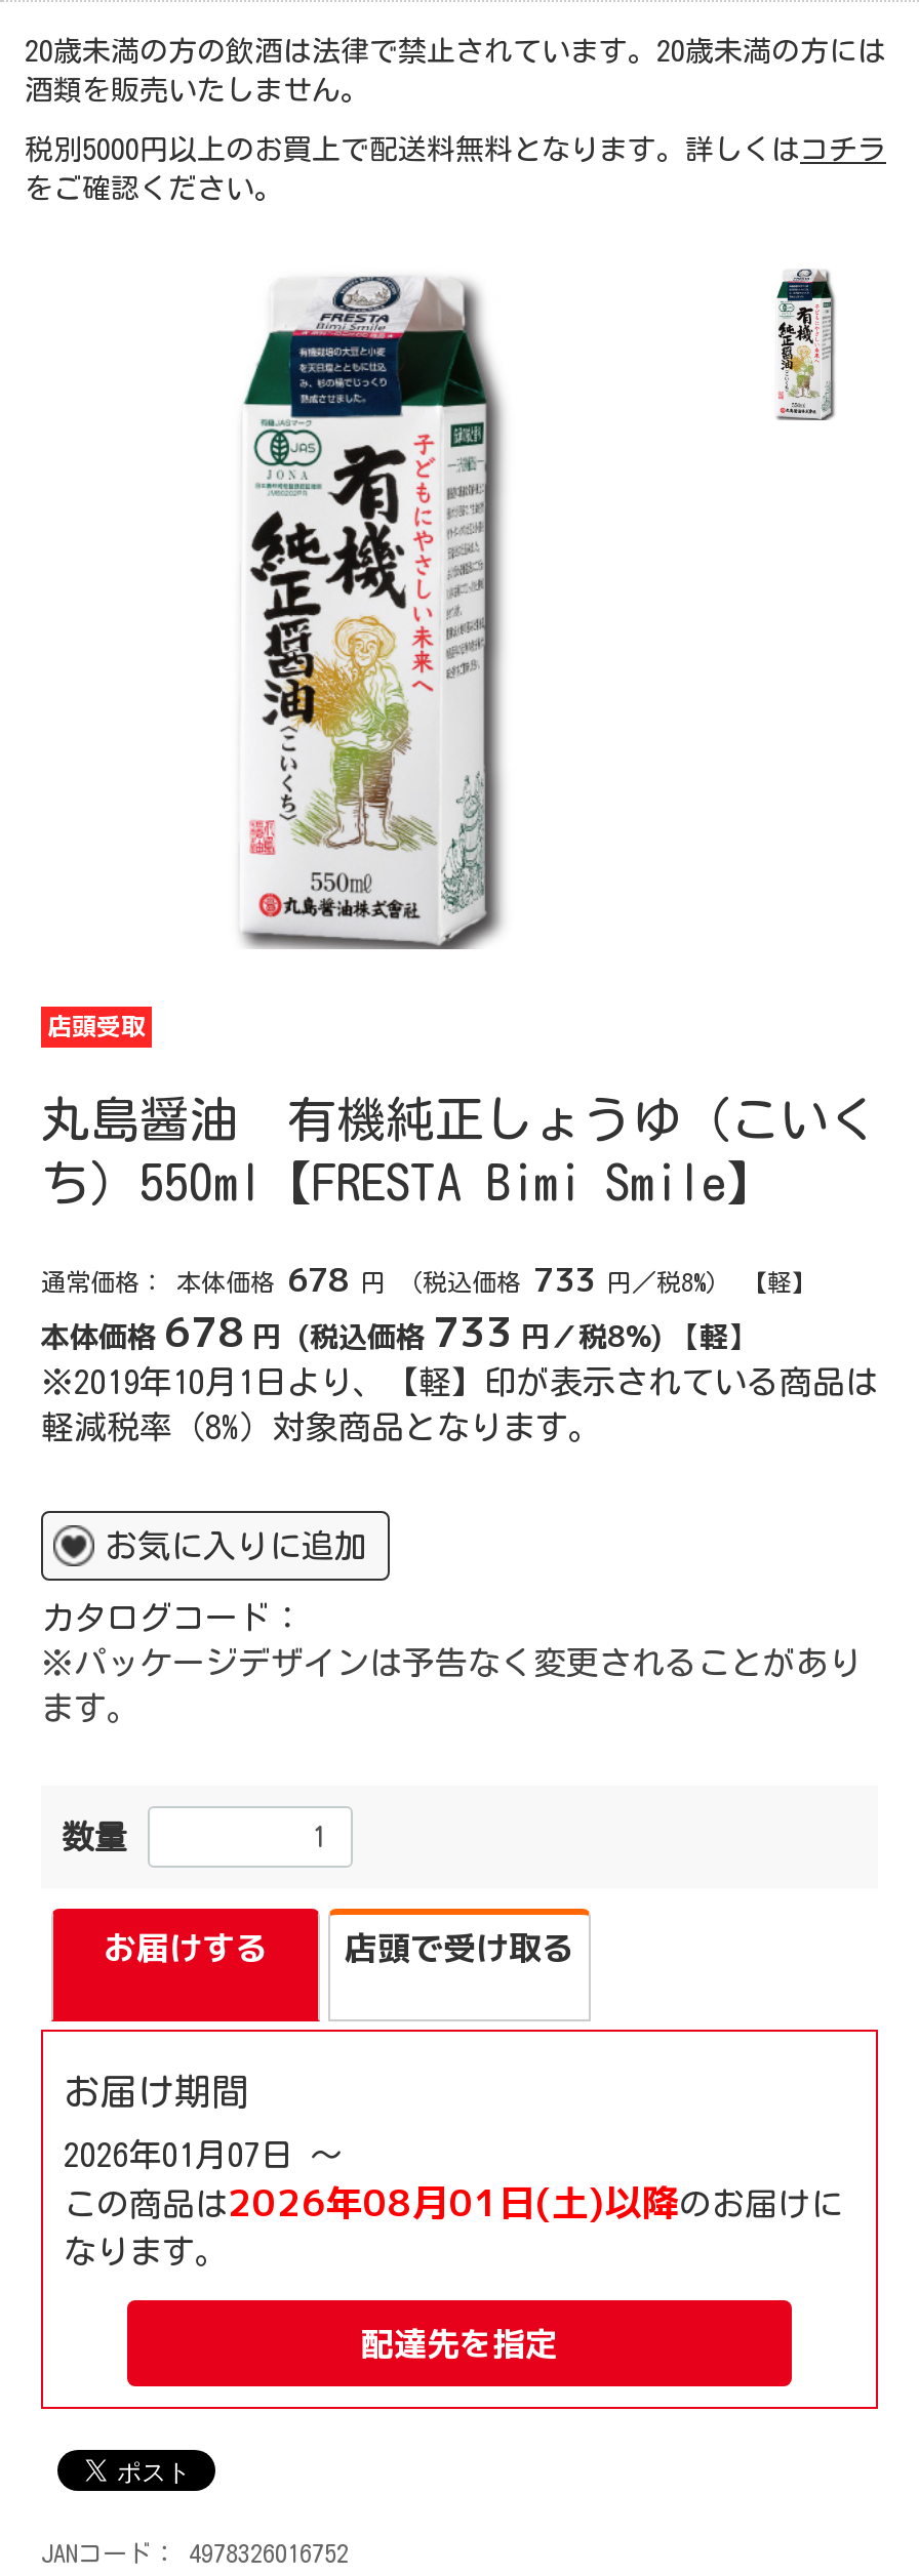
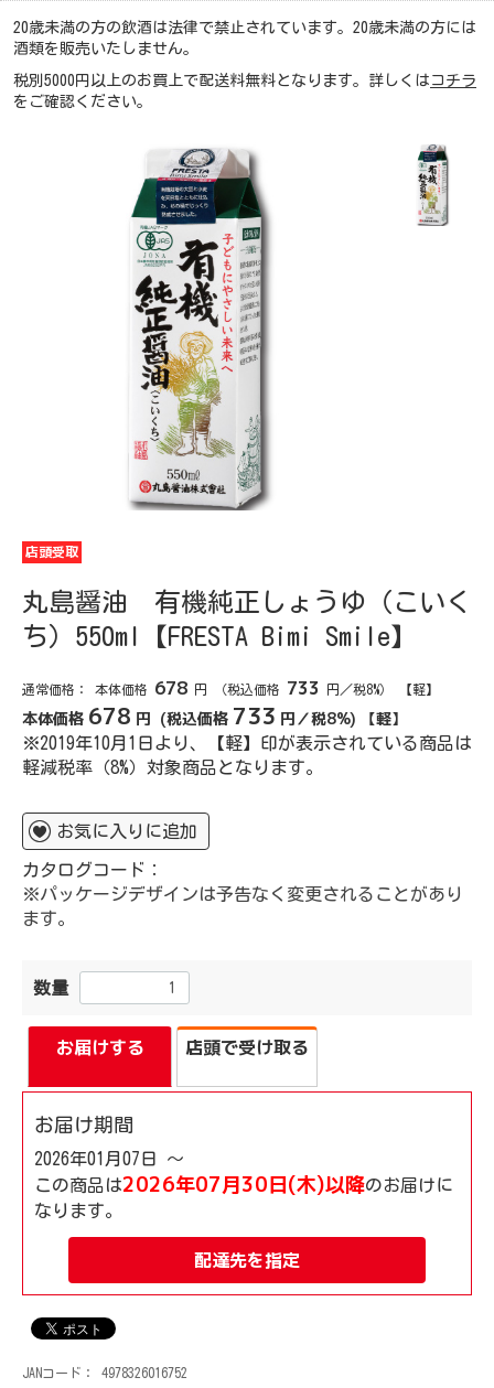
[64,2177,843,2229] この商品は2026年08月01日(土)以降のお届けに -> [34,1171,453,1198] この商品は2026年07月30日(木)以降のお届けに

